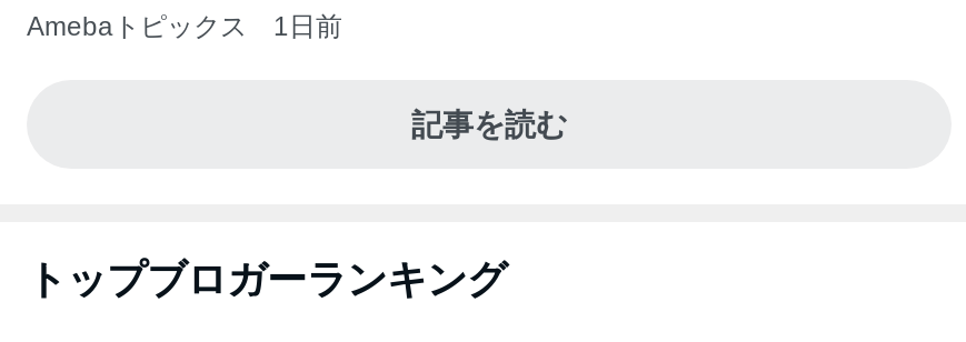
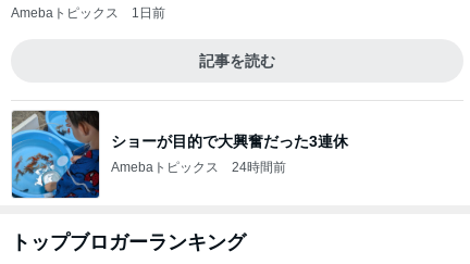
none -> [11,110,348,199] [image] | ショーが目的で大興奮だった3連休 | Amebaトピックス | 24時間前

